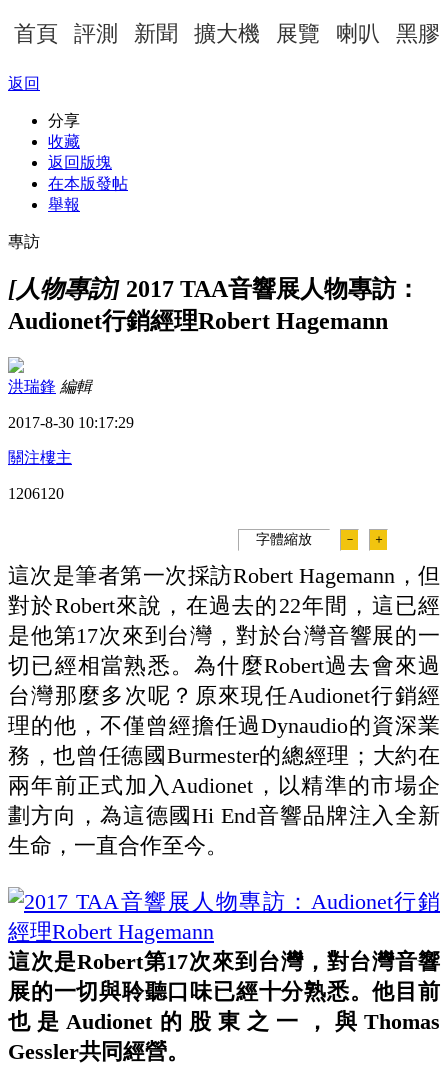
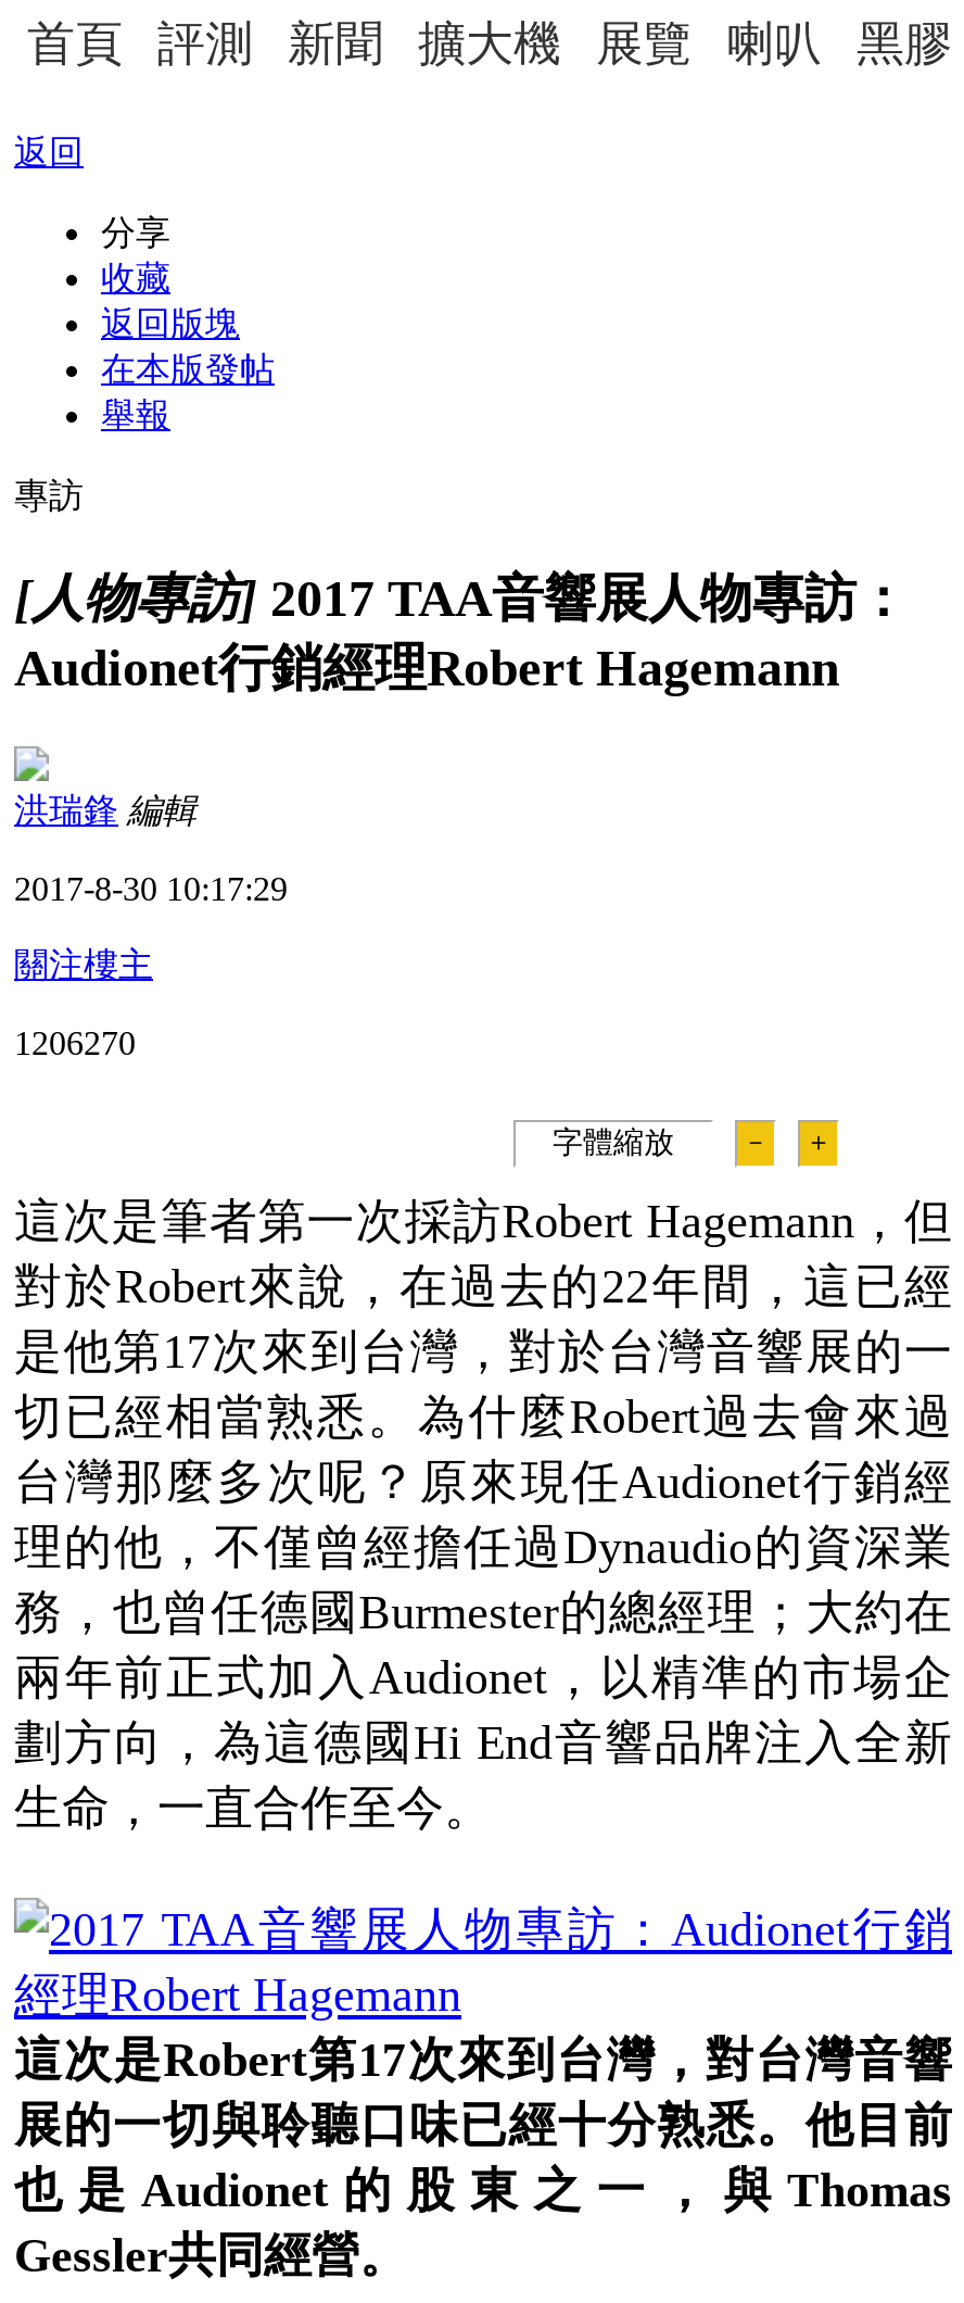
[8,485,64,502] 1206120 -> [14,1024,136,1061] 1206270

